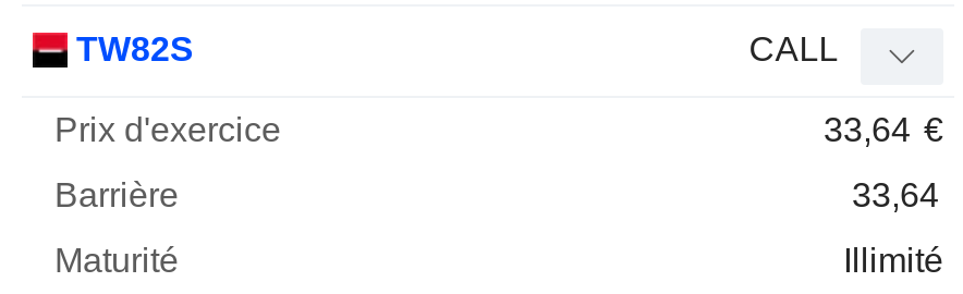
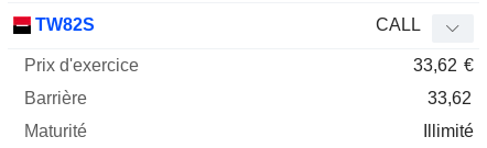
[824,112,943,149] 33,64 € -> [413,56,474,75] 33,62 €
[852,177,939,214] 33,64 -> [428,89,472,108] 33,62

